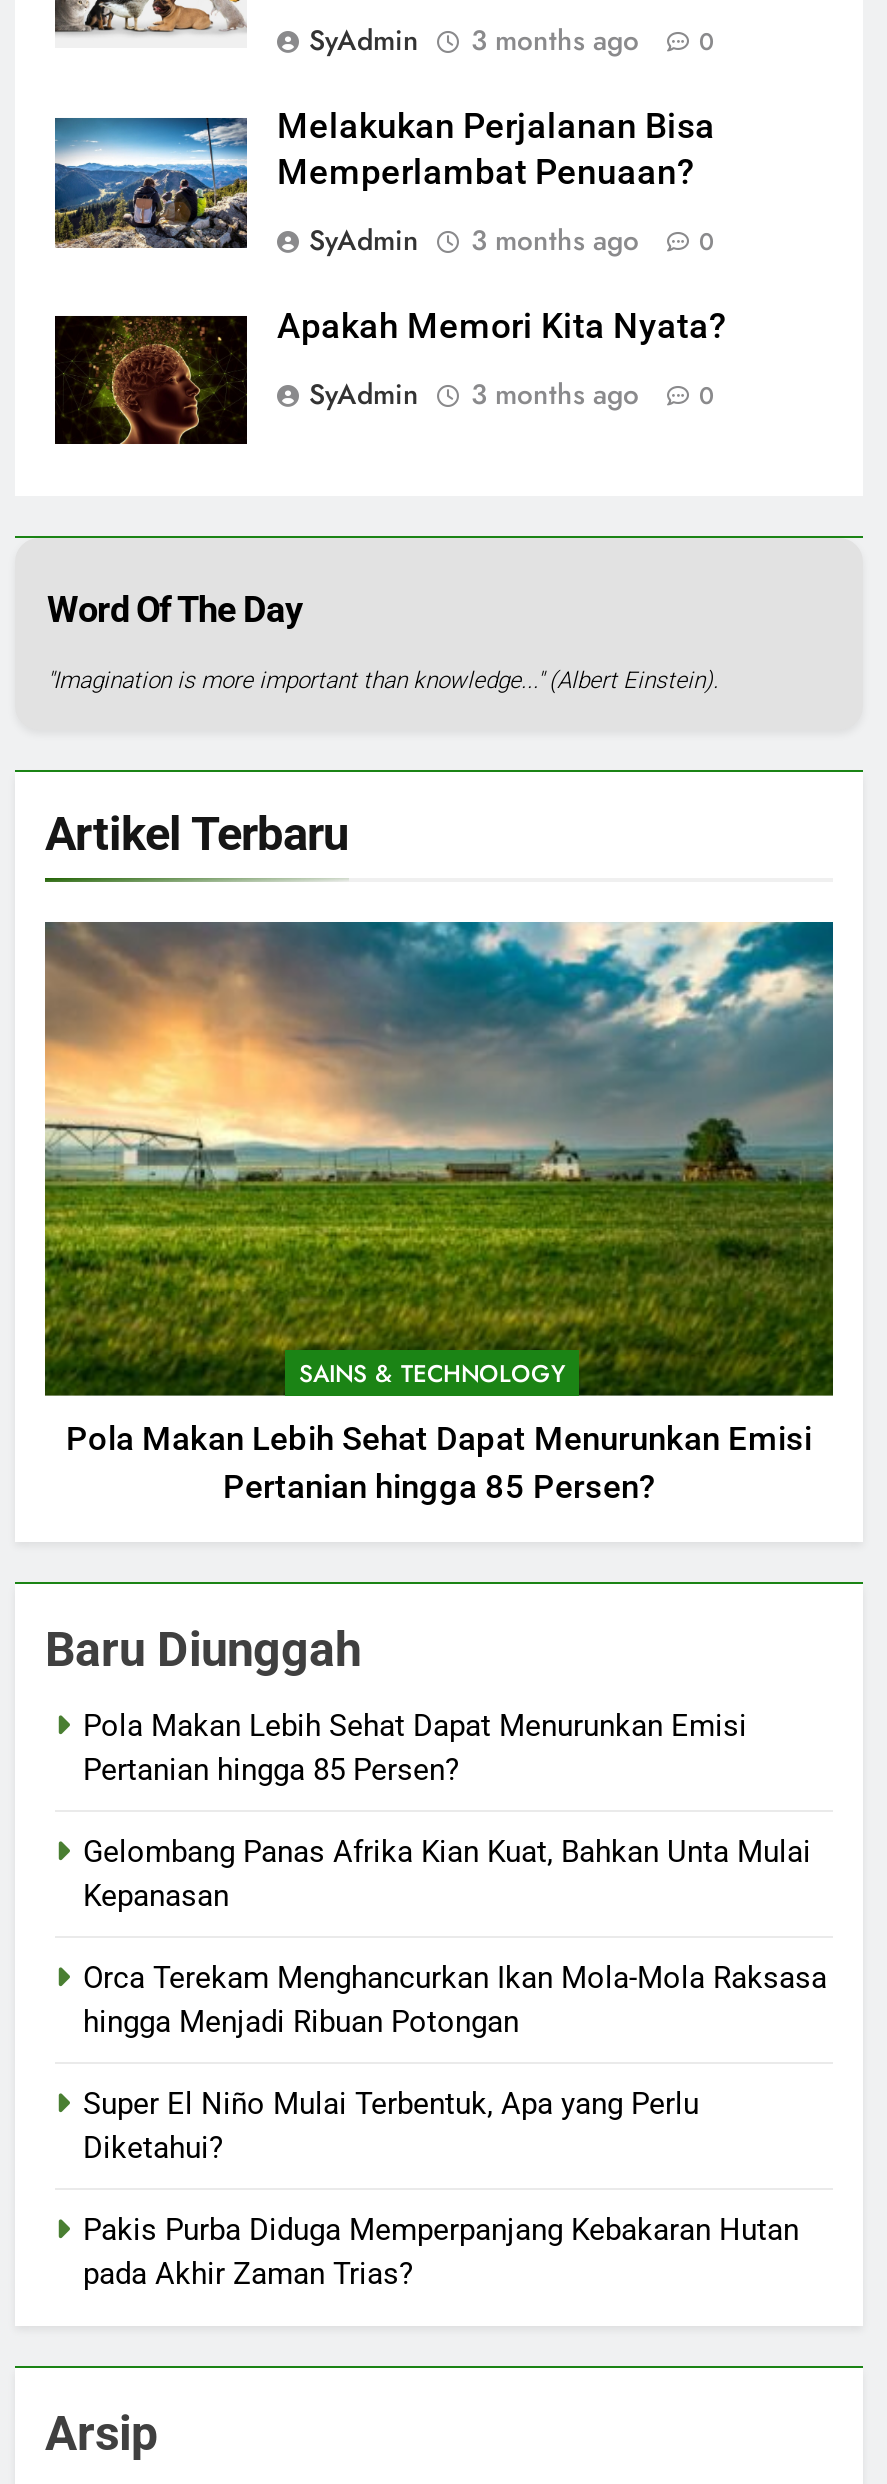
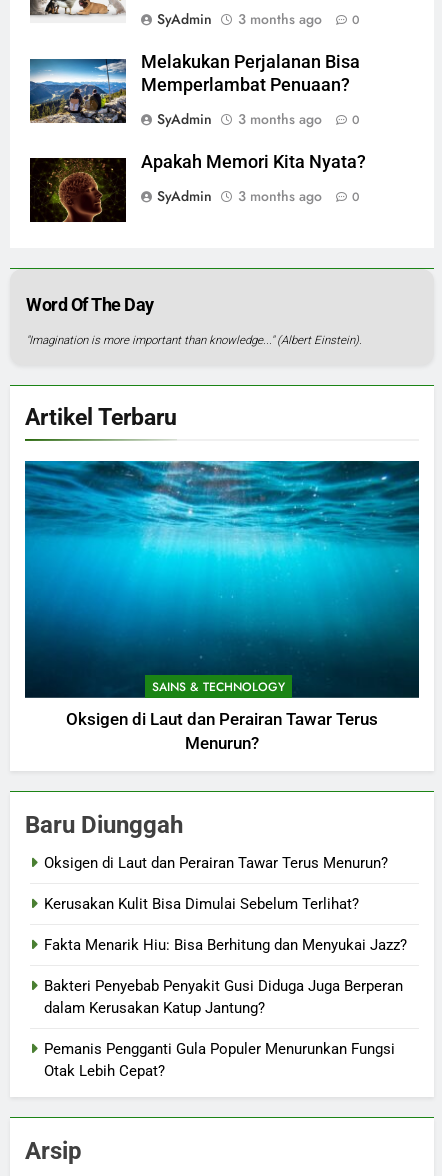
[43,920,835,1505] [image] | Pola Makan Lebih Sehat Dapat Menurunkan Emisi | Pertanian hingga 85 Persen? -> [24,460,420,753] [image] | Oksigen di Laut dan Perairan Tawar Terus | Menurun?
[83,1707,747,1787] Pola Makan Lebih Sehat Dapat Menurunkan Emisi | Pertanian hingga 85 Persen? -> [44,854,388,872] Oksigen di Laut dan Perairan Tawar Terus Menurun?
[83,1833,811,1913] Gelombang Panas Afrika Kian Kuat, Bahkan Unta Mulai | Kepanasan -> [44,895,359,913] Kerusakan Kulit Bisa Dimulai Sebelum Terlihat?
[83,1959,827,2039] Orca Terekam Menghancurkan Ikan Mola-Mola Raksasa | hingga Menjadi Ribuan Potongan -> [44,936,407,954] Fakta Menarik Hiu: Bisa Berhitung dan Menyukai Jazz?
[83,2085,699,2165] Super El Niño Mulai Terbentuk, Apa yang Perlu | Diketahui? -> [44,977,403,1017] Bakteri Penyebab Penyakit Gusi Diduga Juga Berperan | dalam Kerusakan Katup Jantung?
[83,2211,799,2291] Pakis Purba Diduga Memperpanjang Kebakaran Hutan | pada Akhir Zaman Trias? -> [44,1040,395,1080] Pemanis Pengganti Gula Populer Menurunkan Fungsi | Otak Lebih Cepat?

